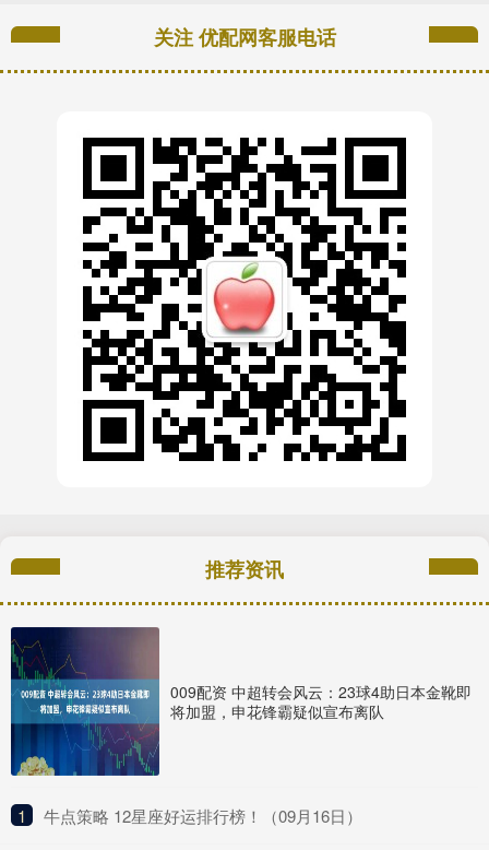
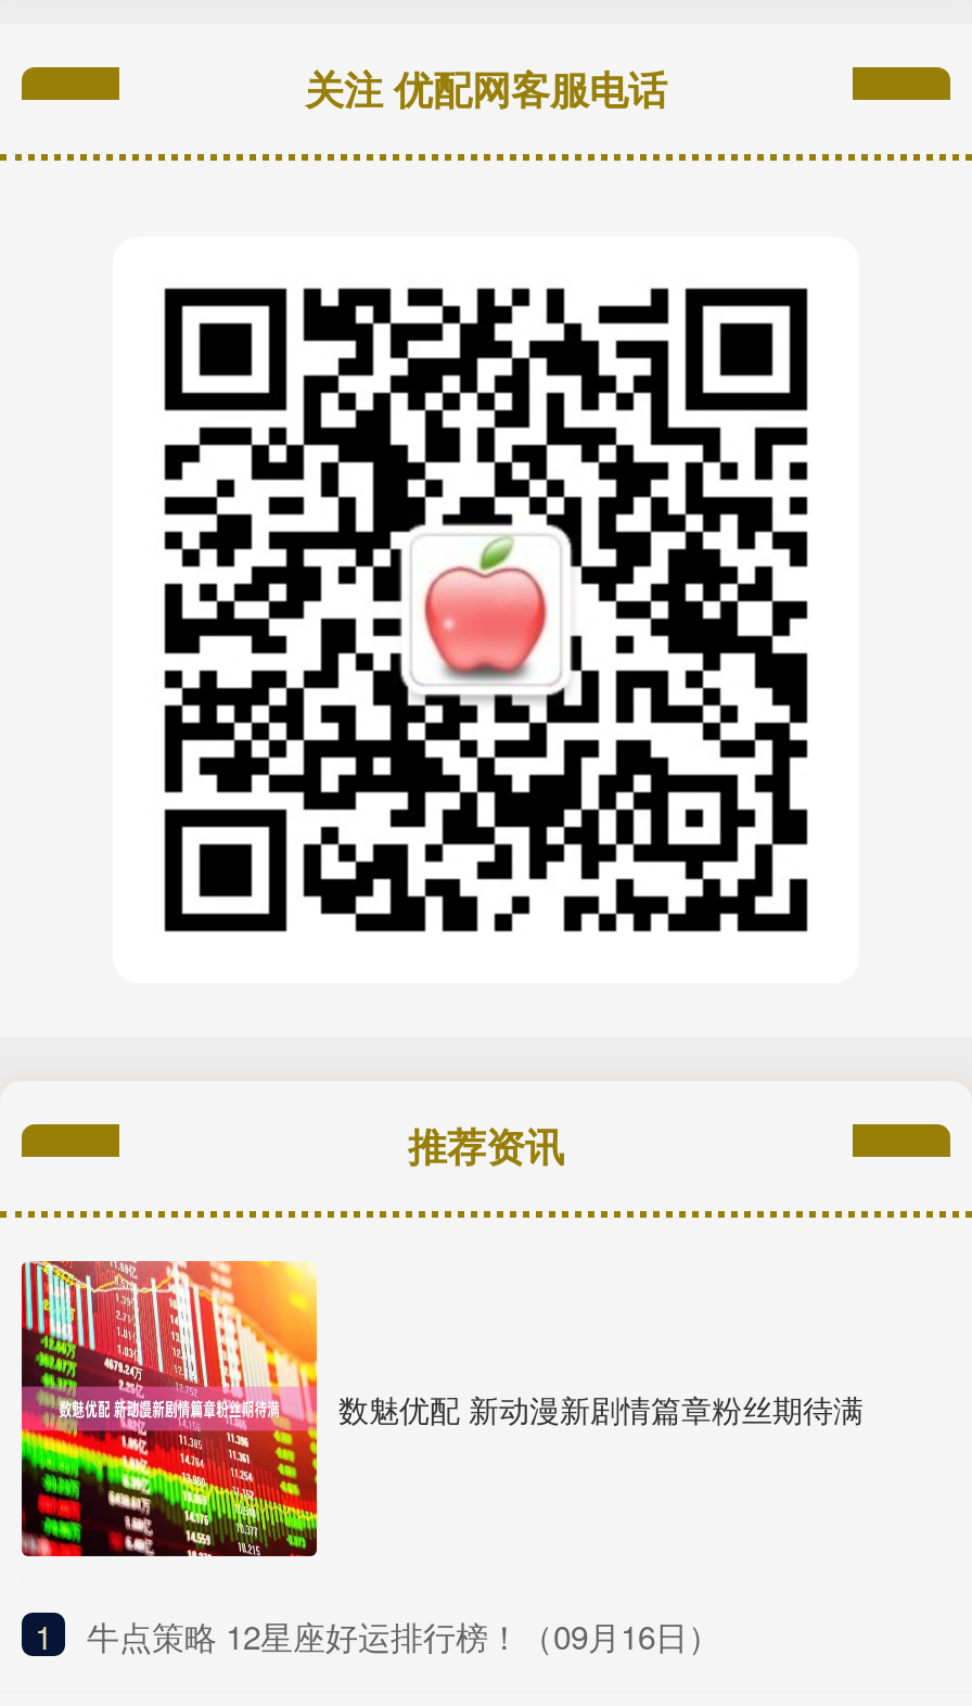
[10,626,472,777] [image] | 009配资 中超转会风云：23球4助日本金靴即 | 将加盟，申花锋霸疑似宣布离队 -> [20,1259,864,1558] [image] | 数魅优配 新动漫新剧情篇章粉丝期待满

